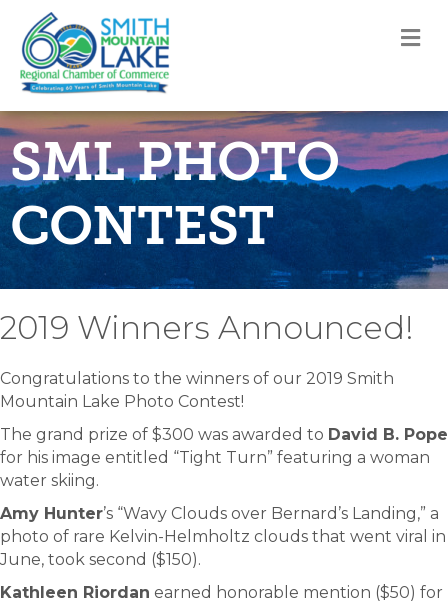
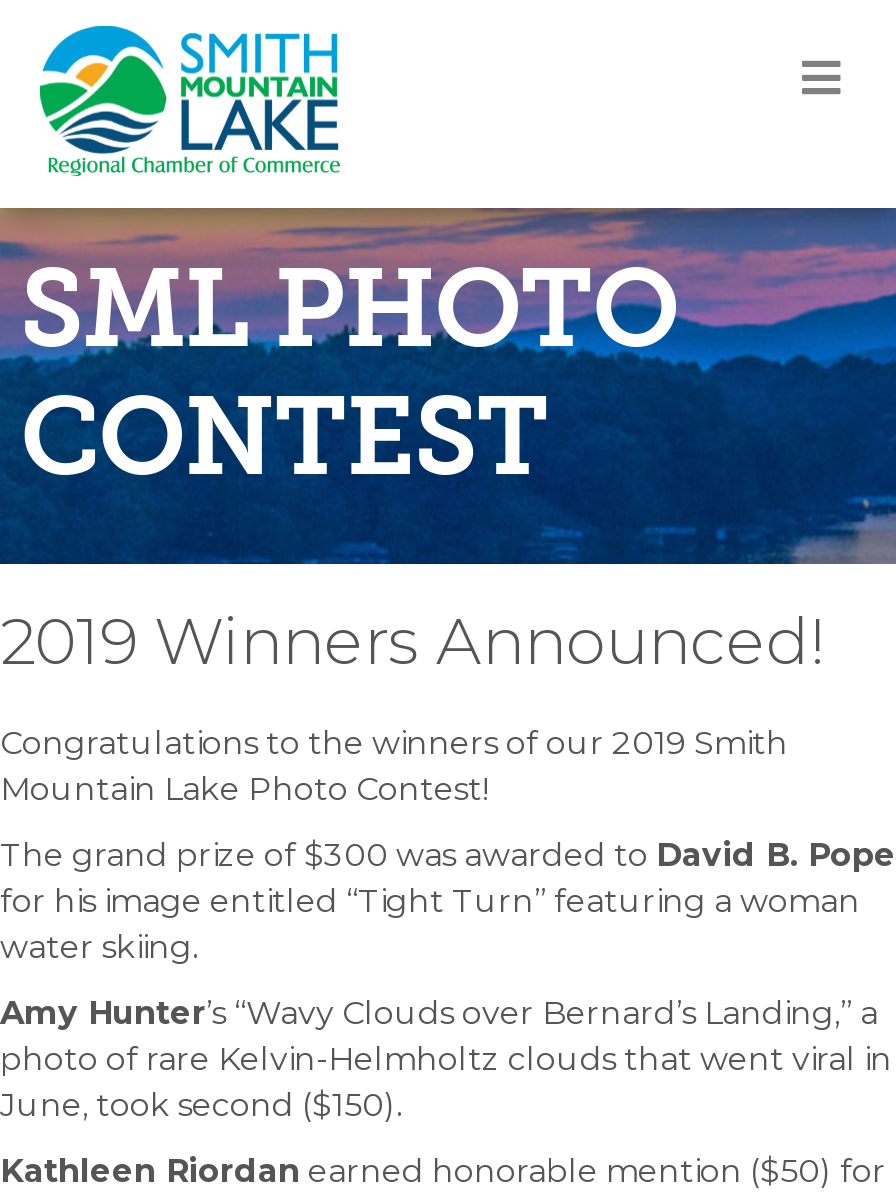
[19,12,169,94] [image] -> [38,24,342,174] [image]

